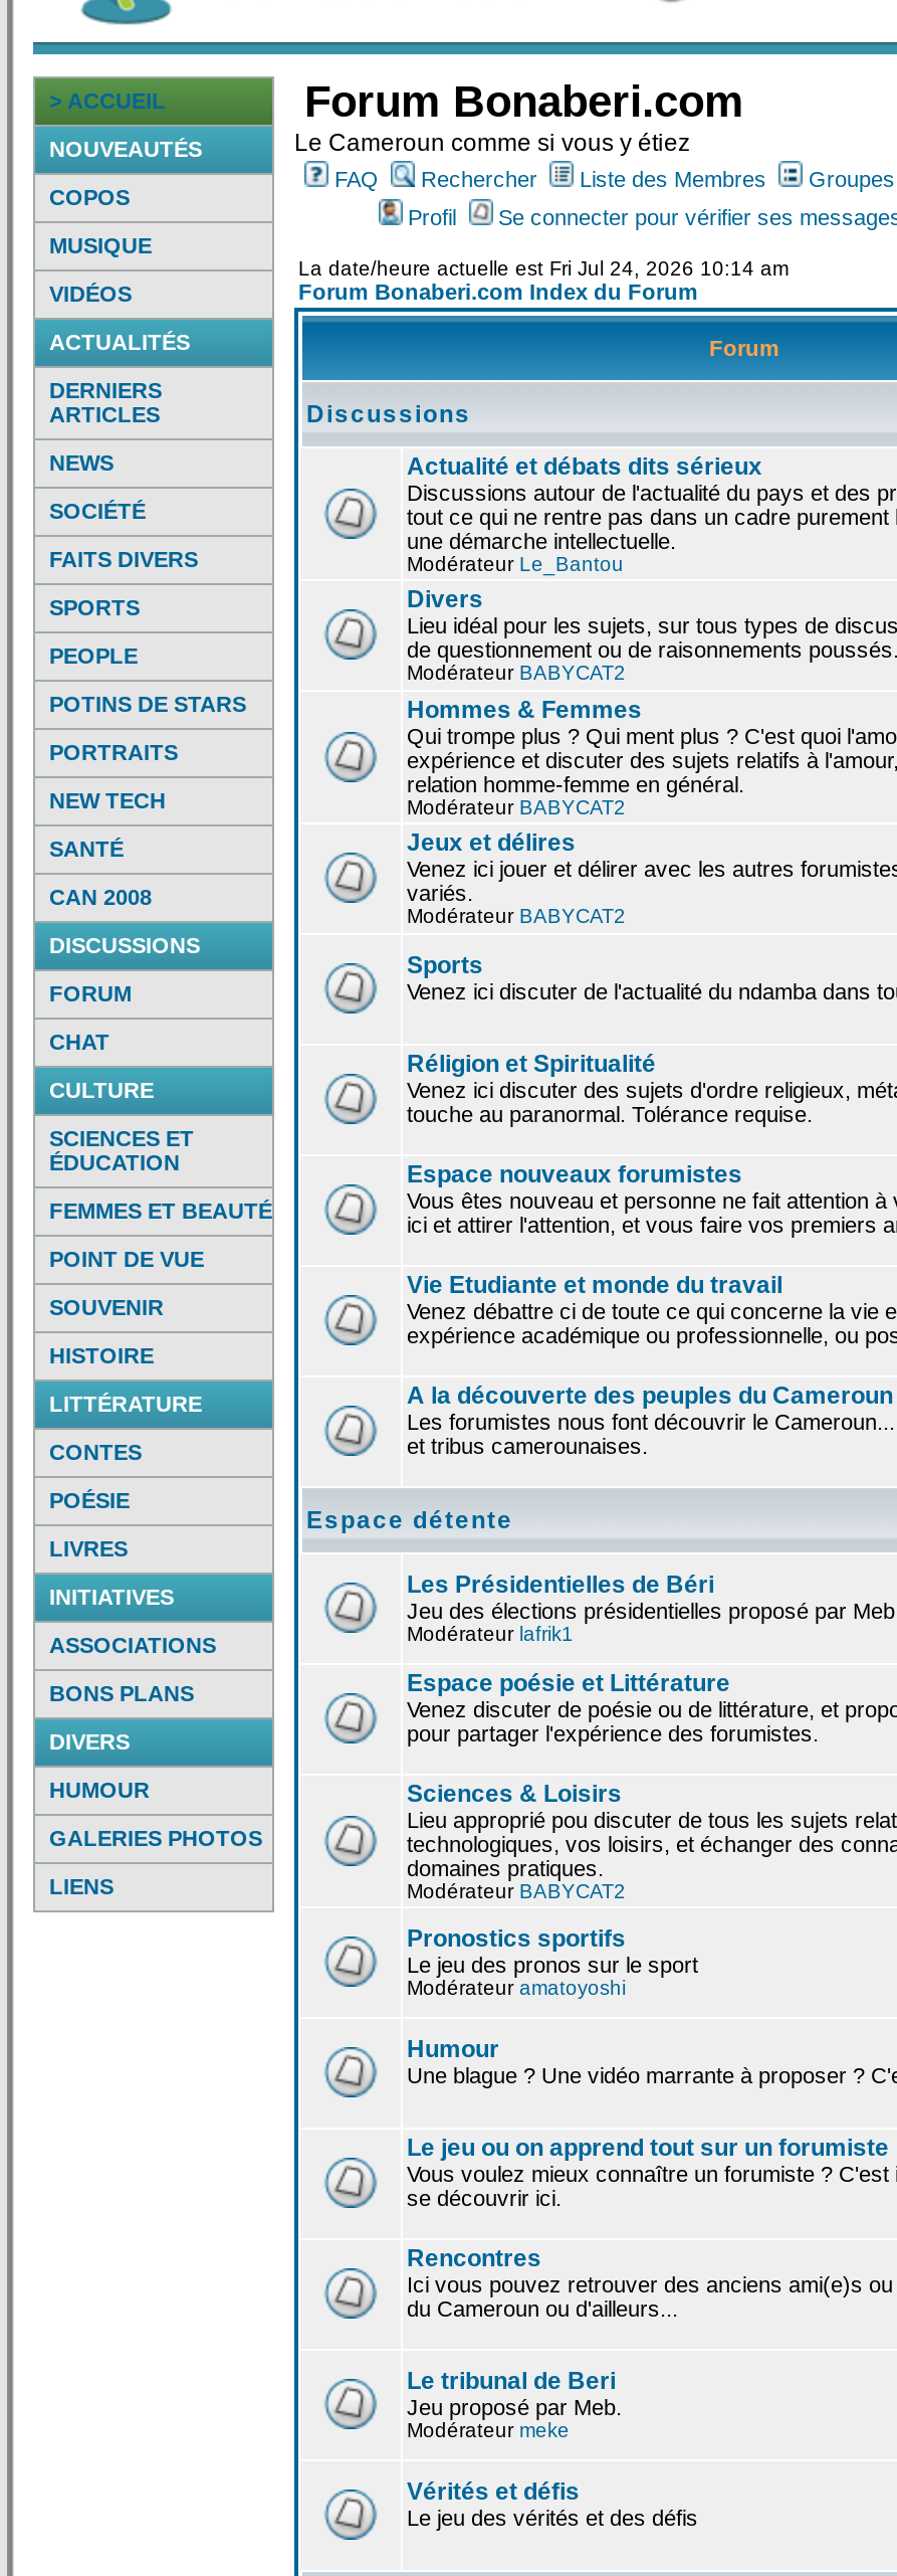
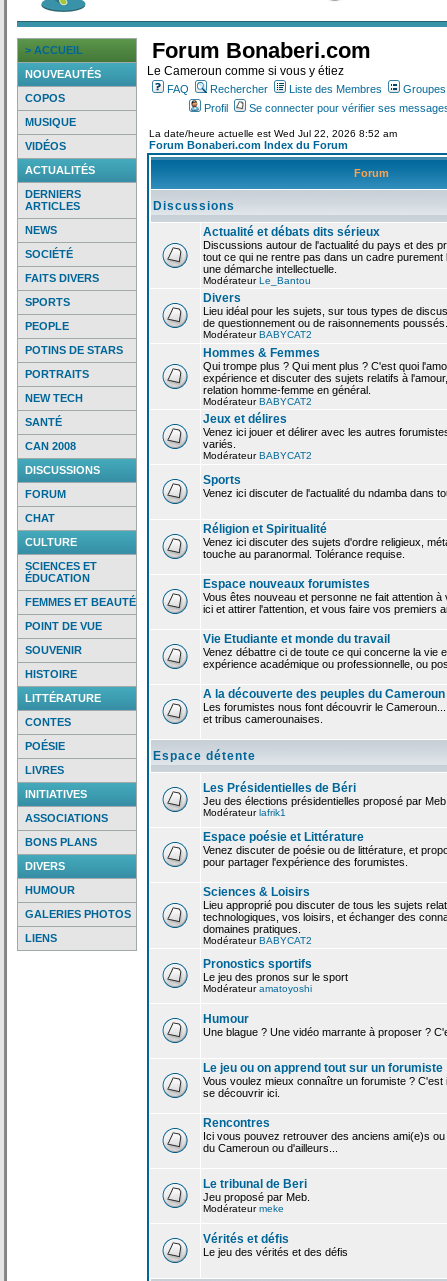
[298,257,789,280] La date/heure actuelle est Fri Jul 24, 2026 10:14 am -> [149,128,397,139] La date/heure actuelle est Wed Jul 22, 2026 8:52 am

